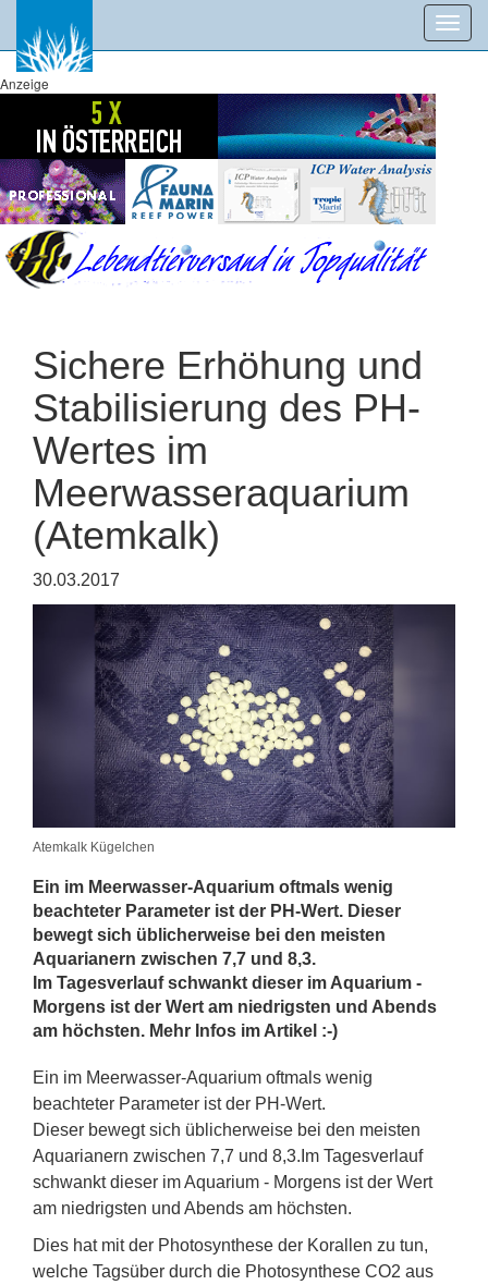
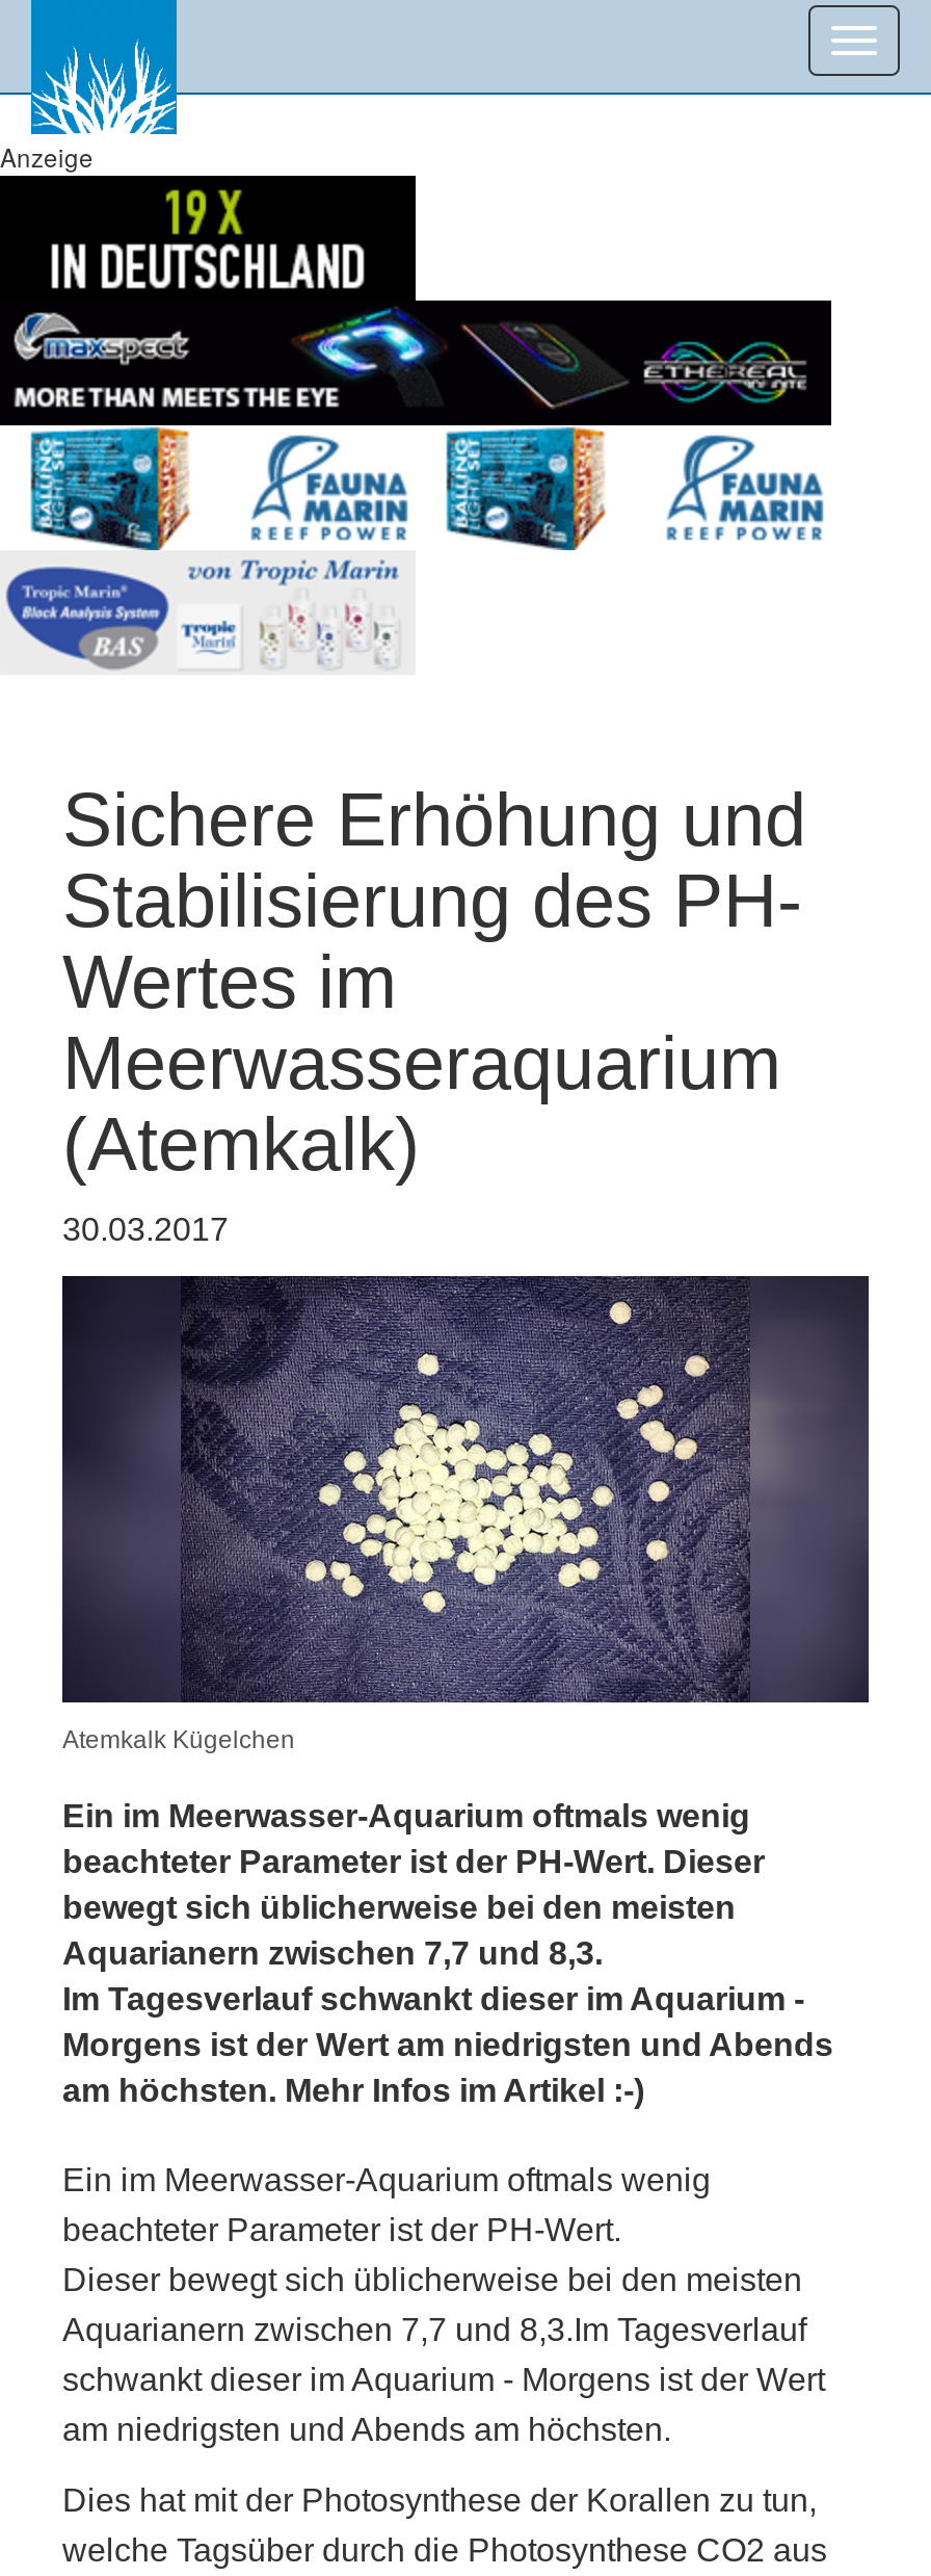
[3,93,437,289] [image] -> [6,176,833,673] [image]

